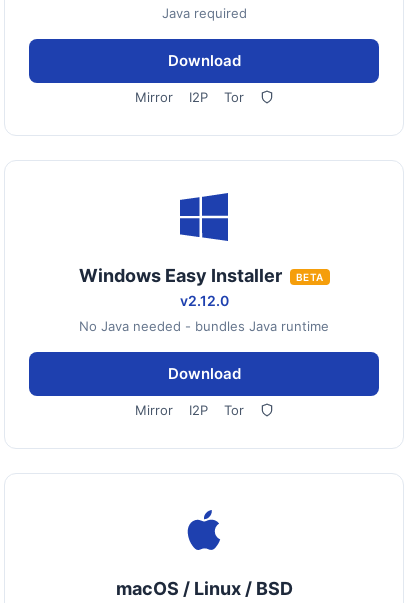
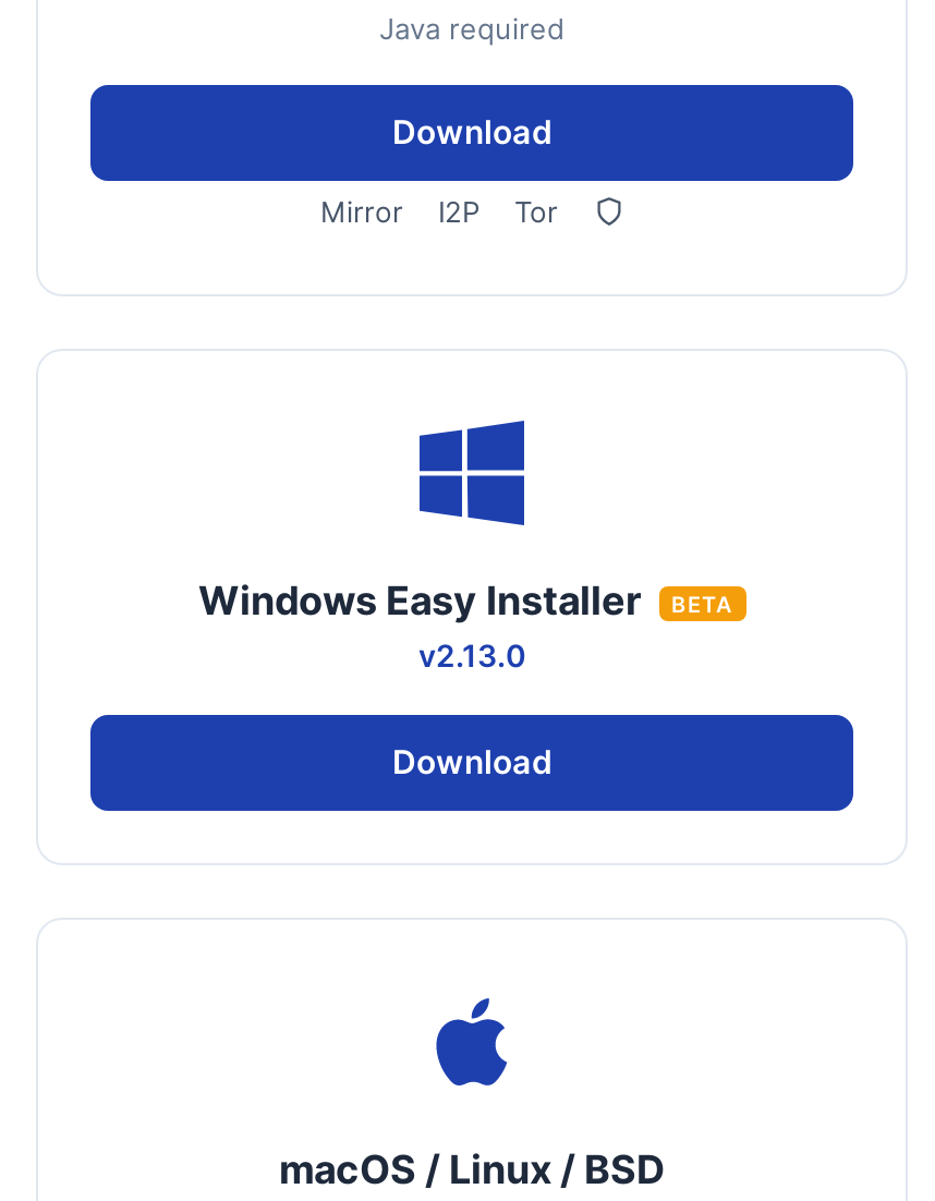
[79,292,329,334] v2.12.0 | No Java needed - bundles Java runtime -> [418,636,525,674] v2.13.0
[134,402,243,418] Mirror | I2P | Tor -> none

